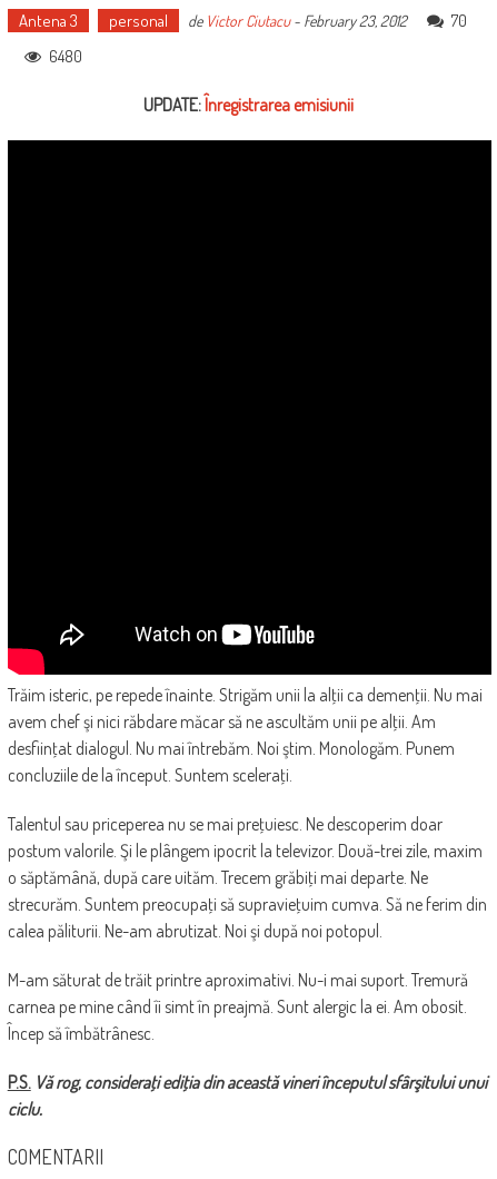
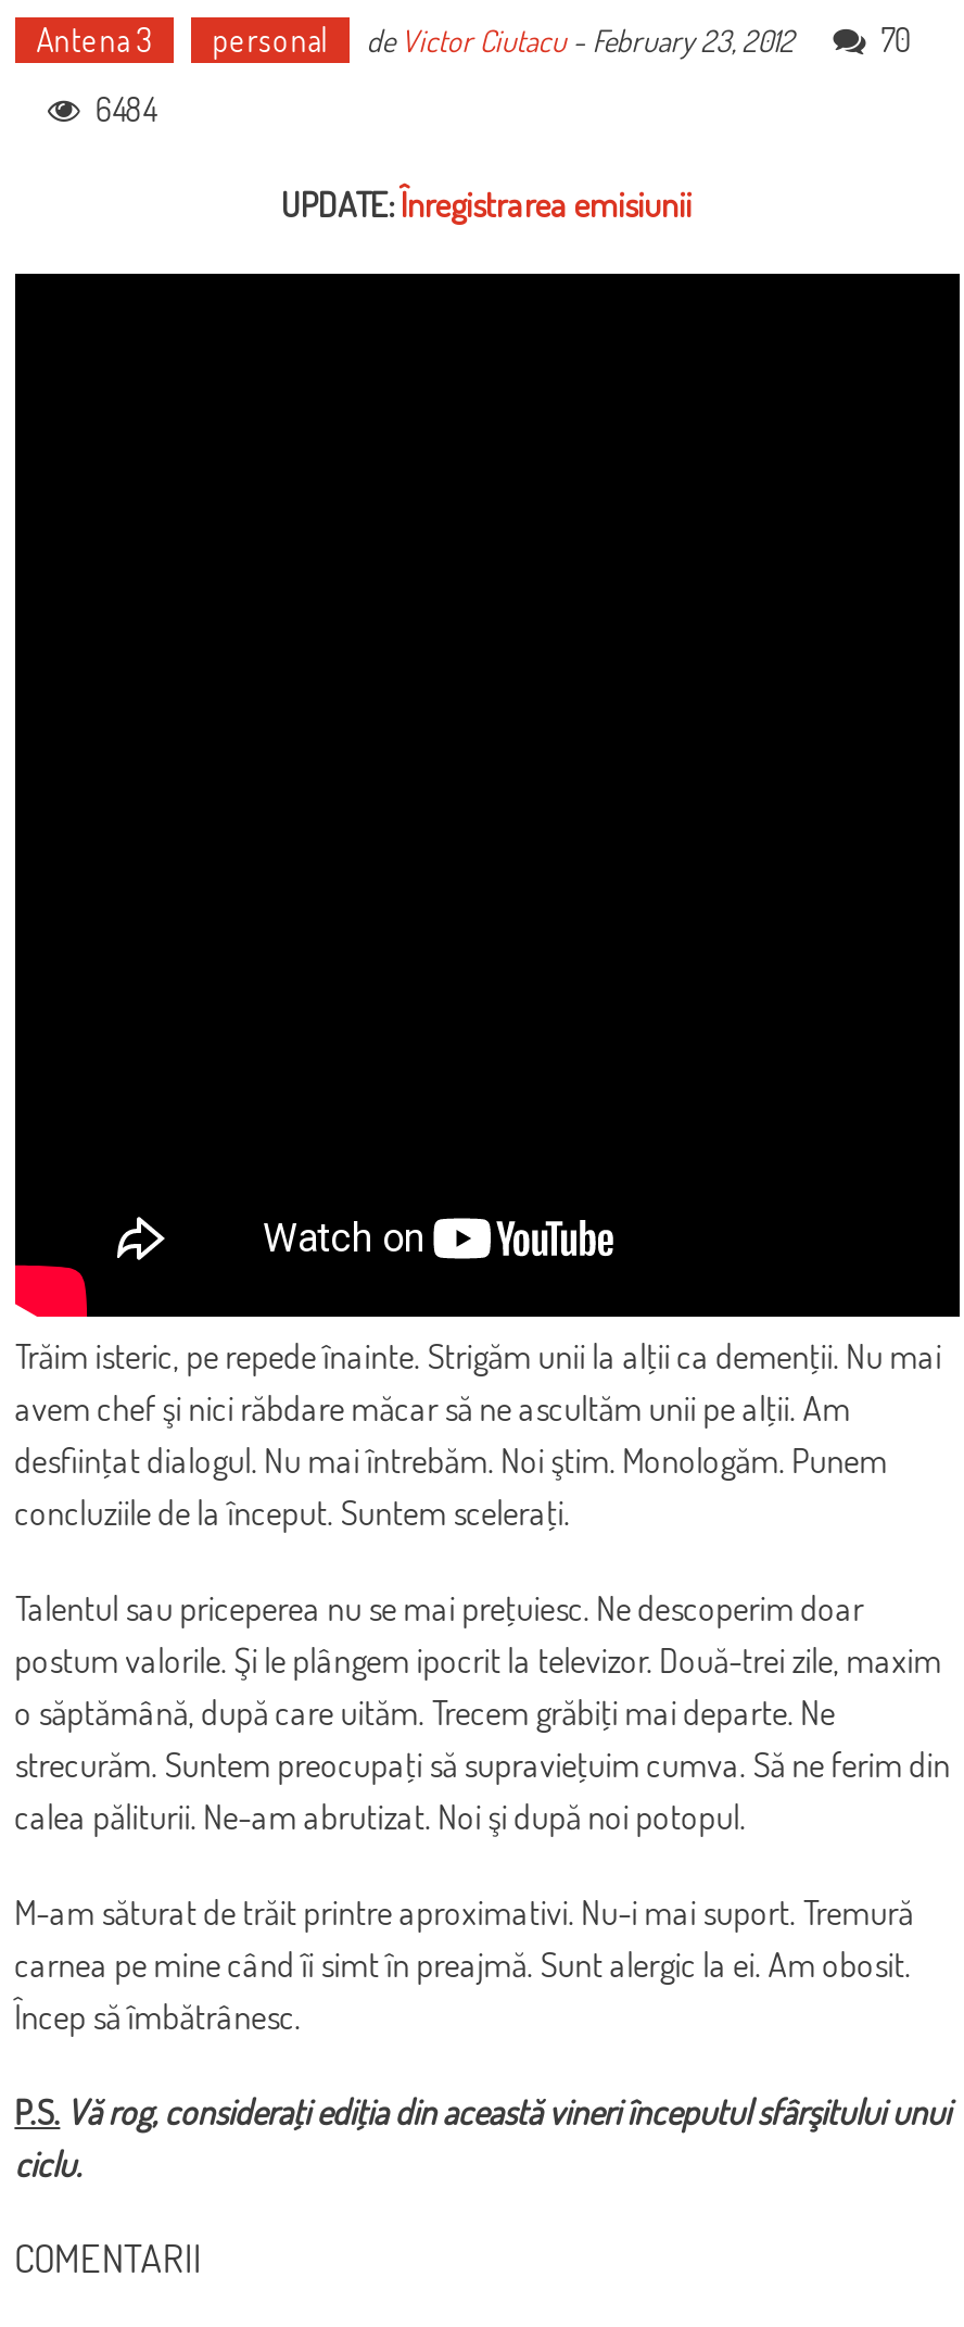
[49,46,82,67] 6480 -> [95,90,156,131] 6484

